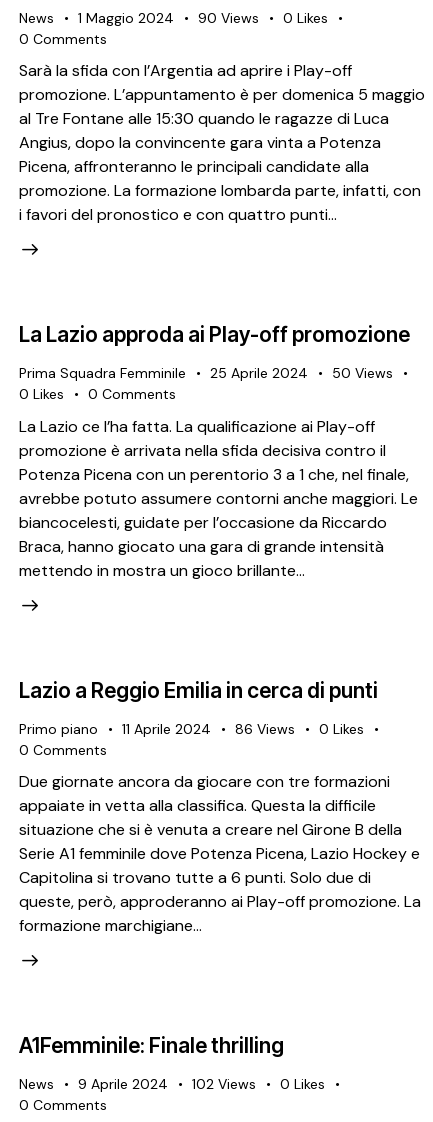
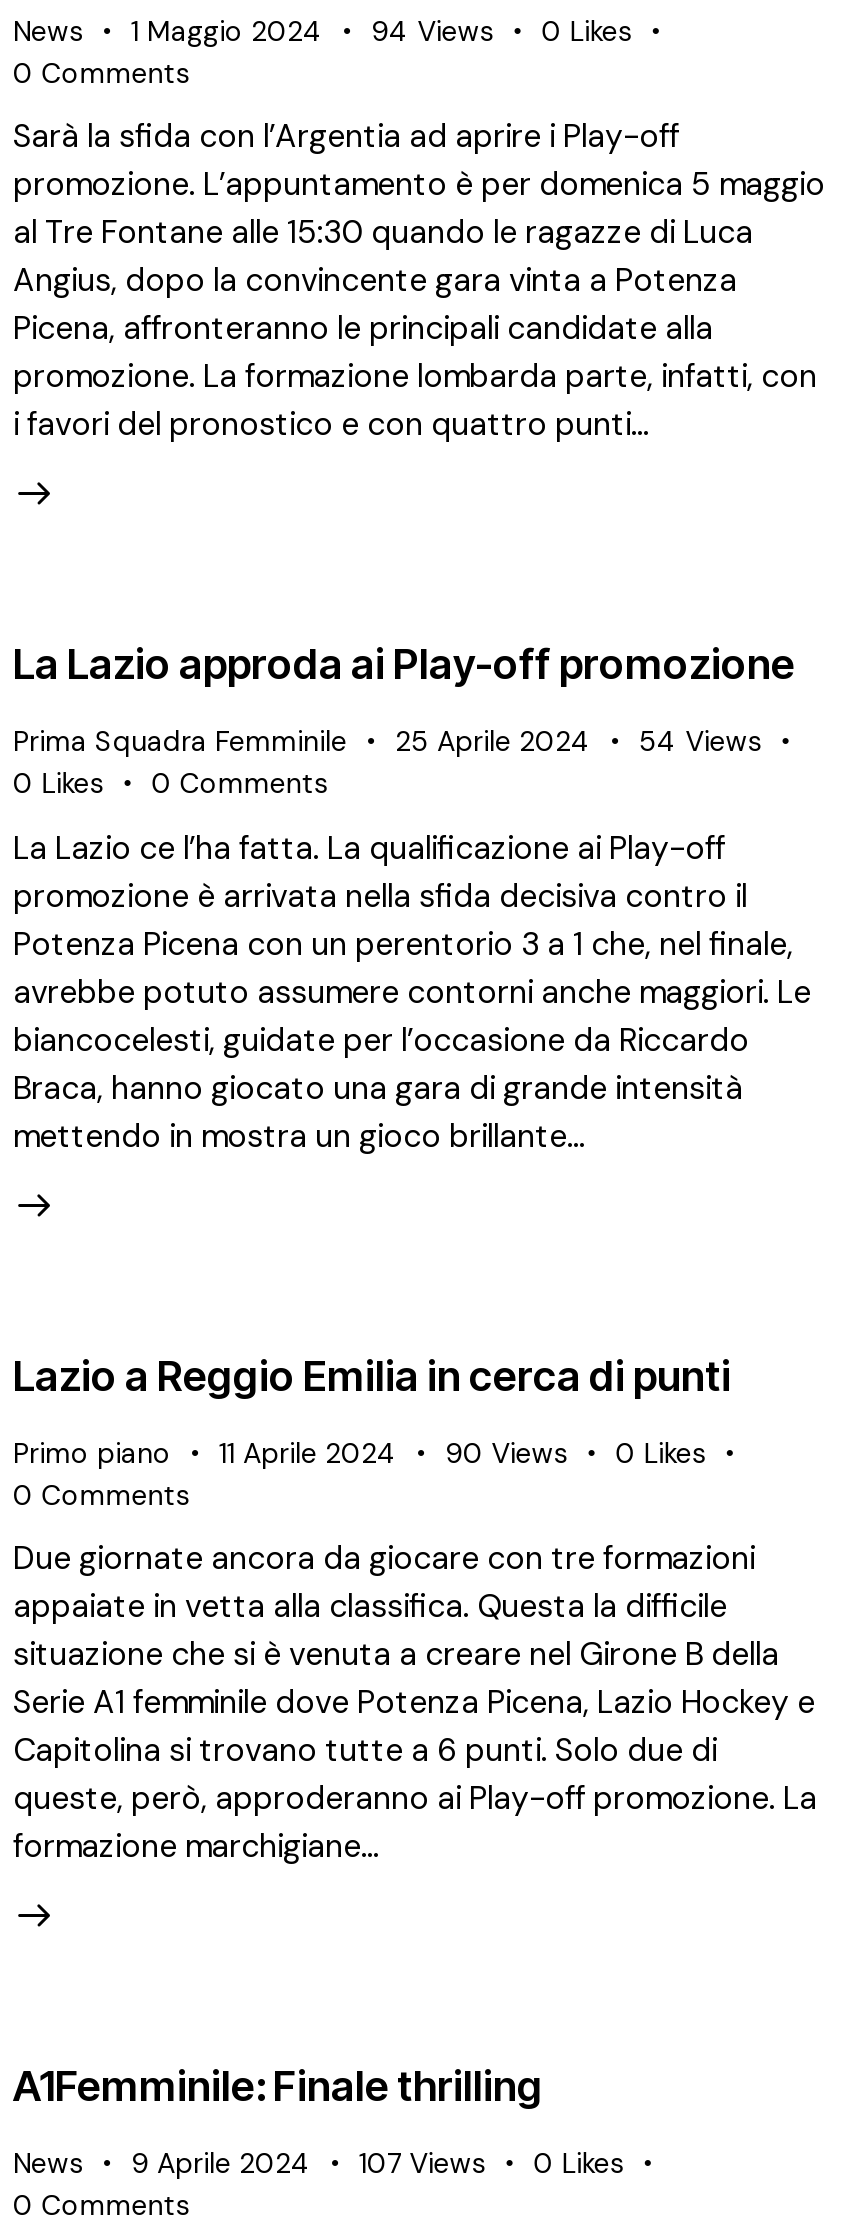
[198,9,259,27] 90 Views -> [371,13,493,49] 94 Views
[19,364,393,382] Prima Squadra Femminile 25 Aprile 2024 50 Views -> [13,724,761,760] Prima Squadra Femminile 25 Aprile 2024 54 Views
[235,720,295,738] 86 Views -> [445,1435,567,1471] 90 Views
[192,1075,256,1093] 102 Views -> [359,2146,485,2182] 107 Views

